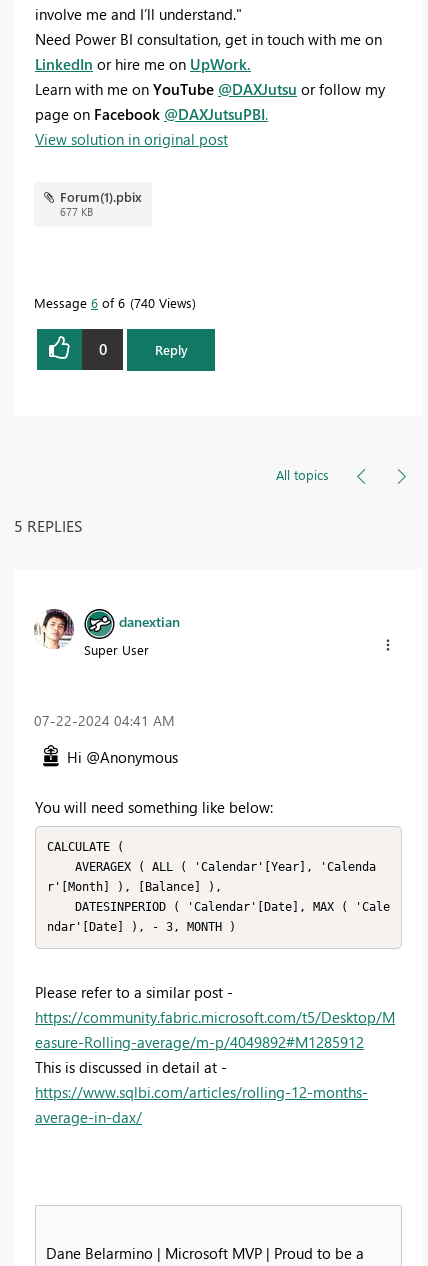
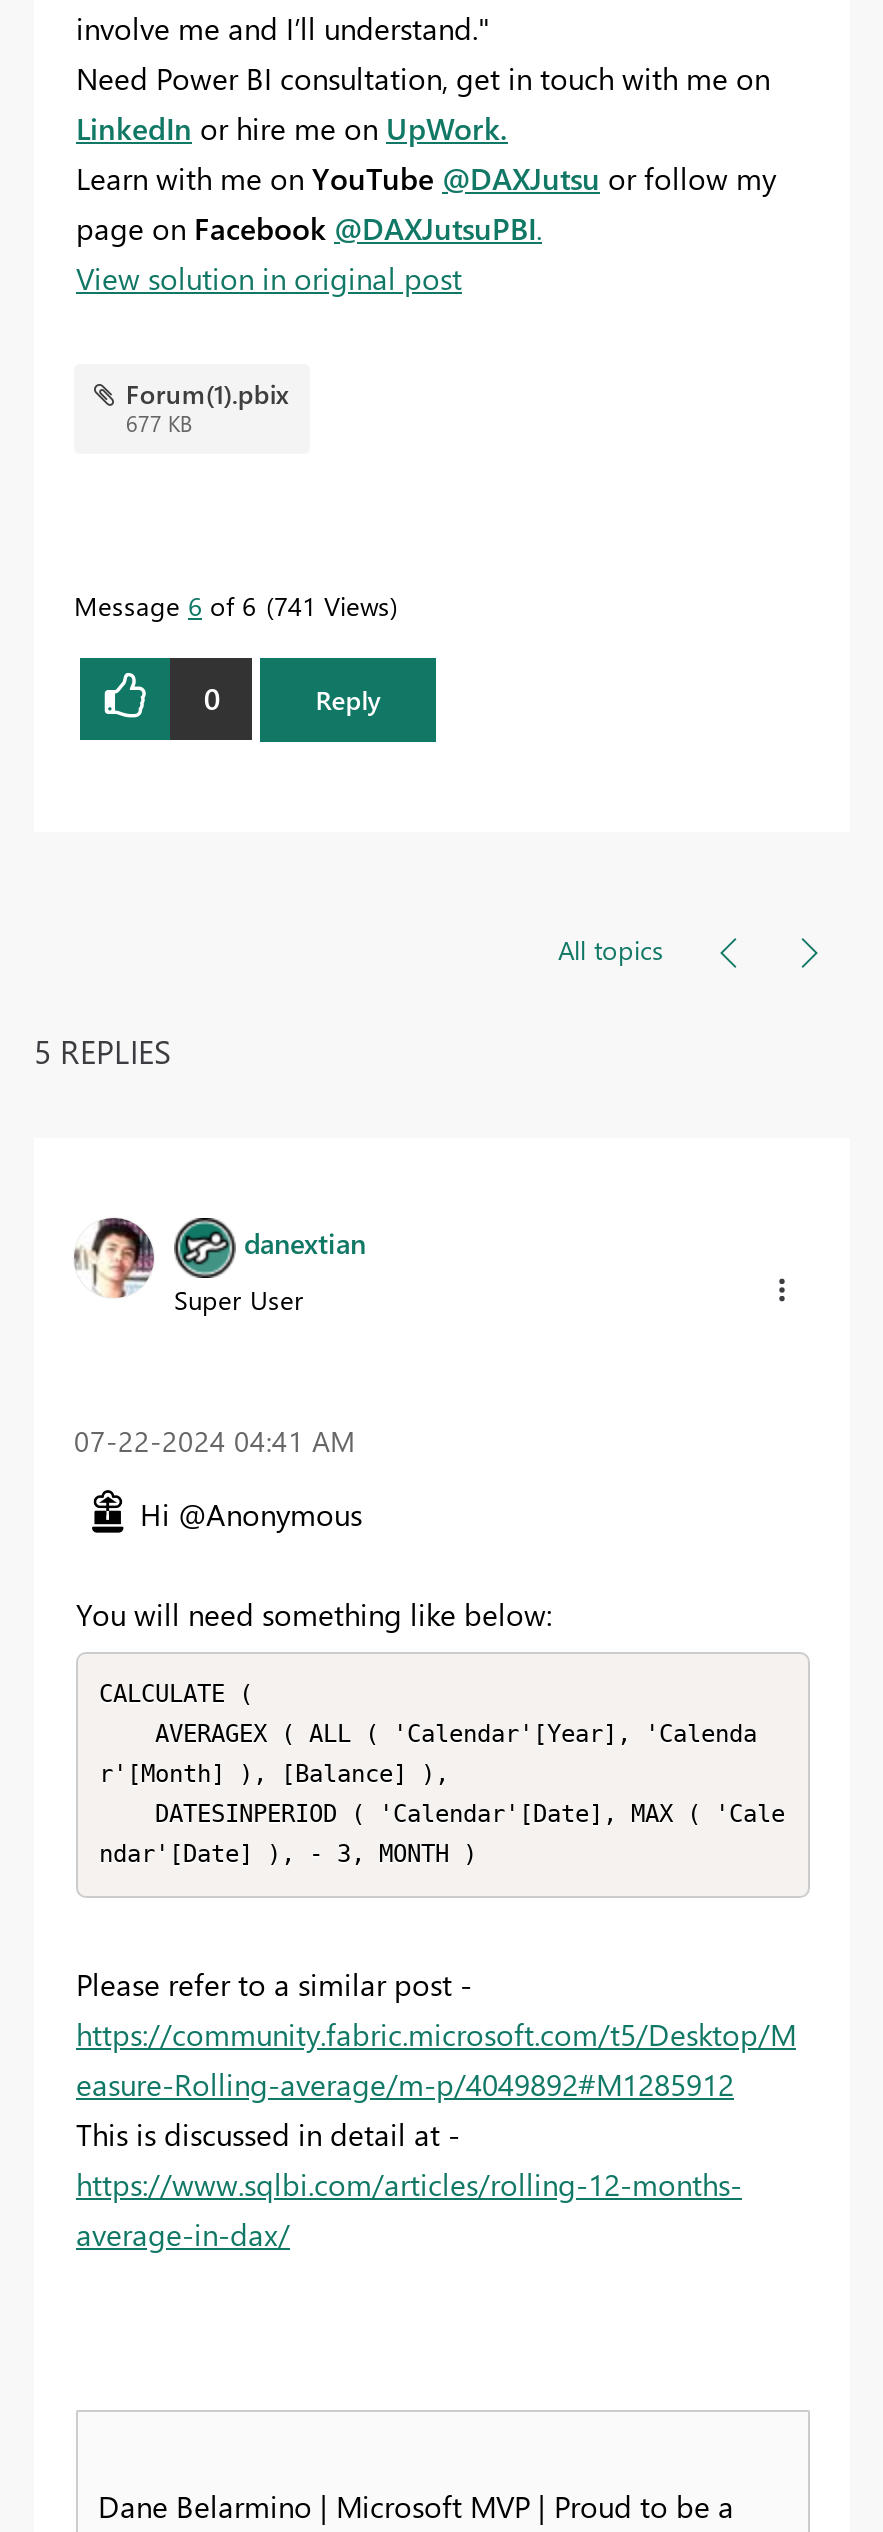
[34,293,192,310] Message 6 of 6 740 Views -> [74,587,390,621] Message 6 of 6 741 Views

